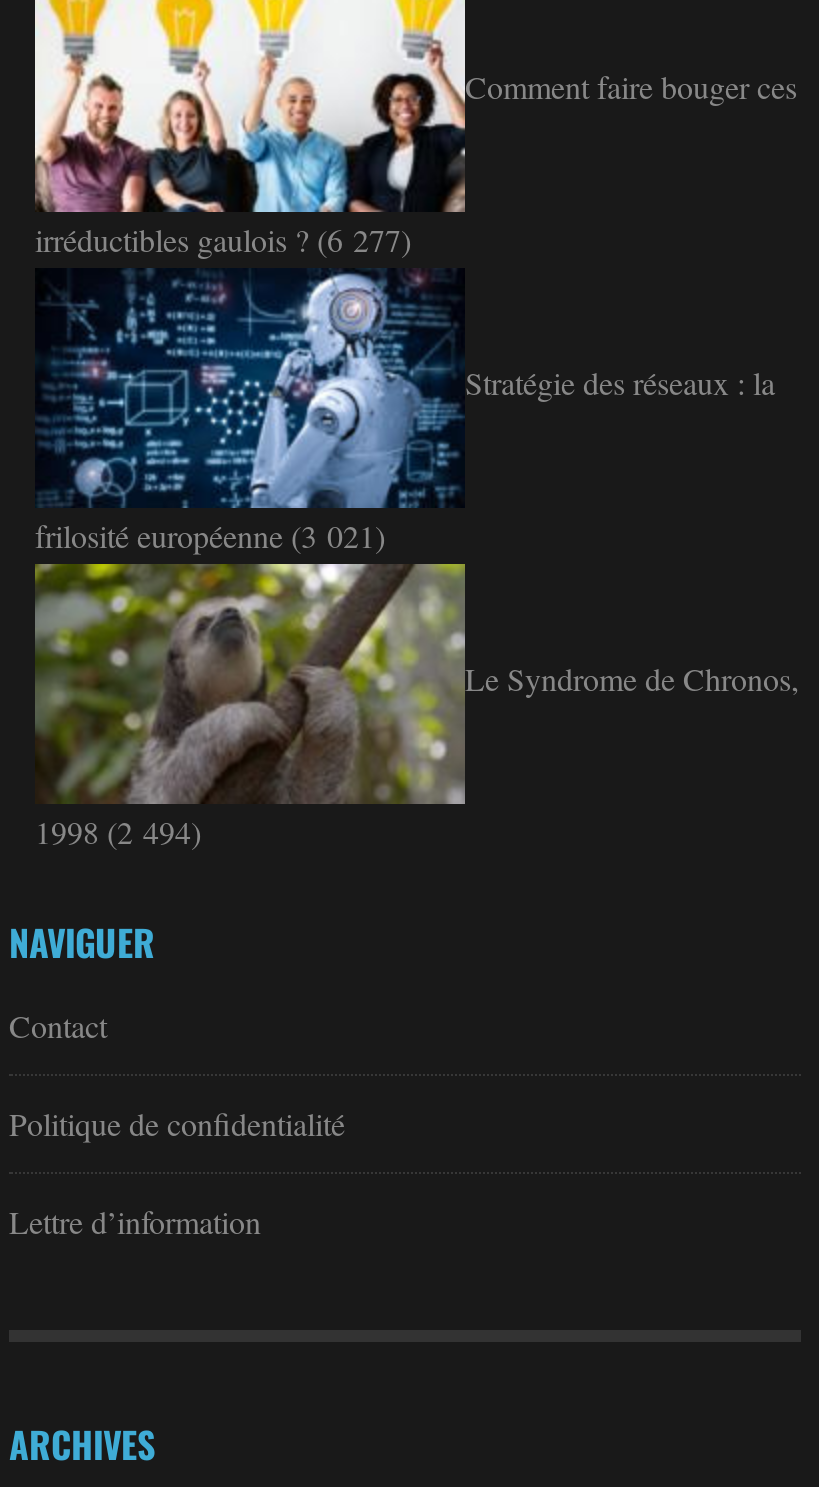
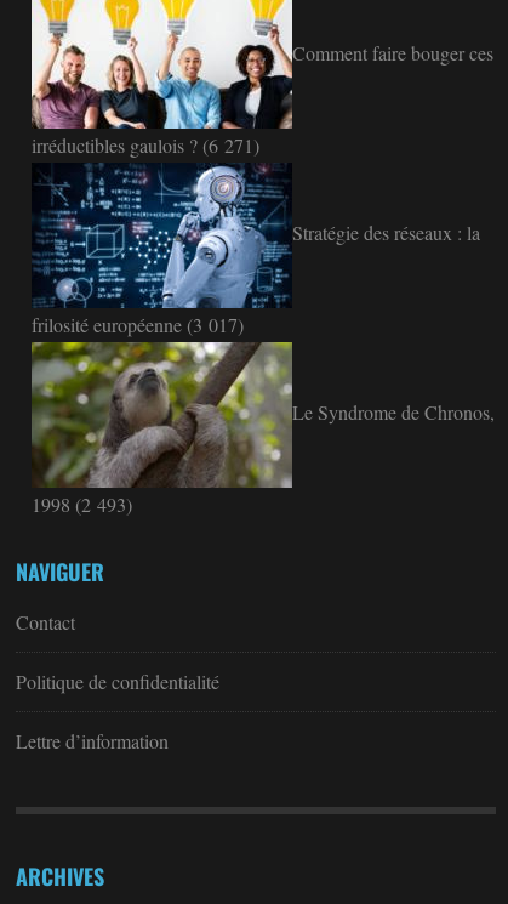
[35,219,411,261] irréductibles gaulois ? (6 277) -> [32,133,259,158] irréductibles gaulois ? (6 271)
[35,515,385,557] frilosité européenne (3 021) -> [32,312,244,338] frilosité européenne (3 017)
[35,811,201,853] 1998 (2 494) -> [32,492,132,517] 1998 (2 493)

